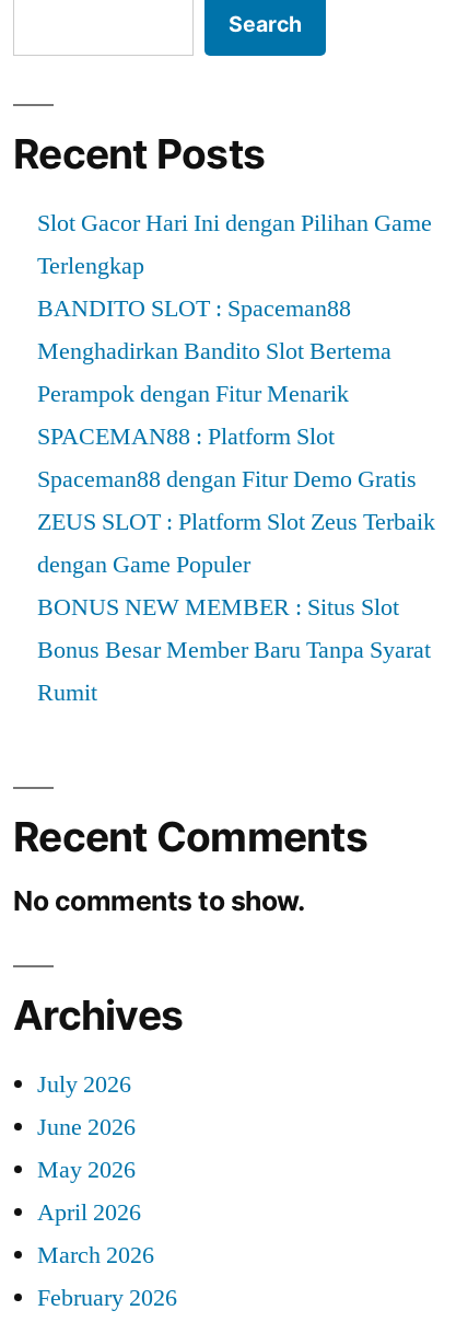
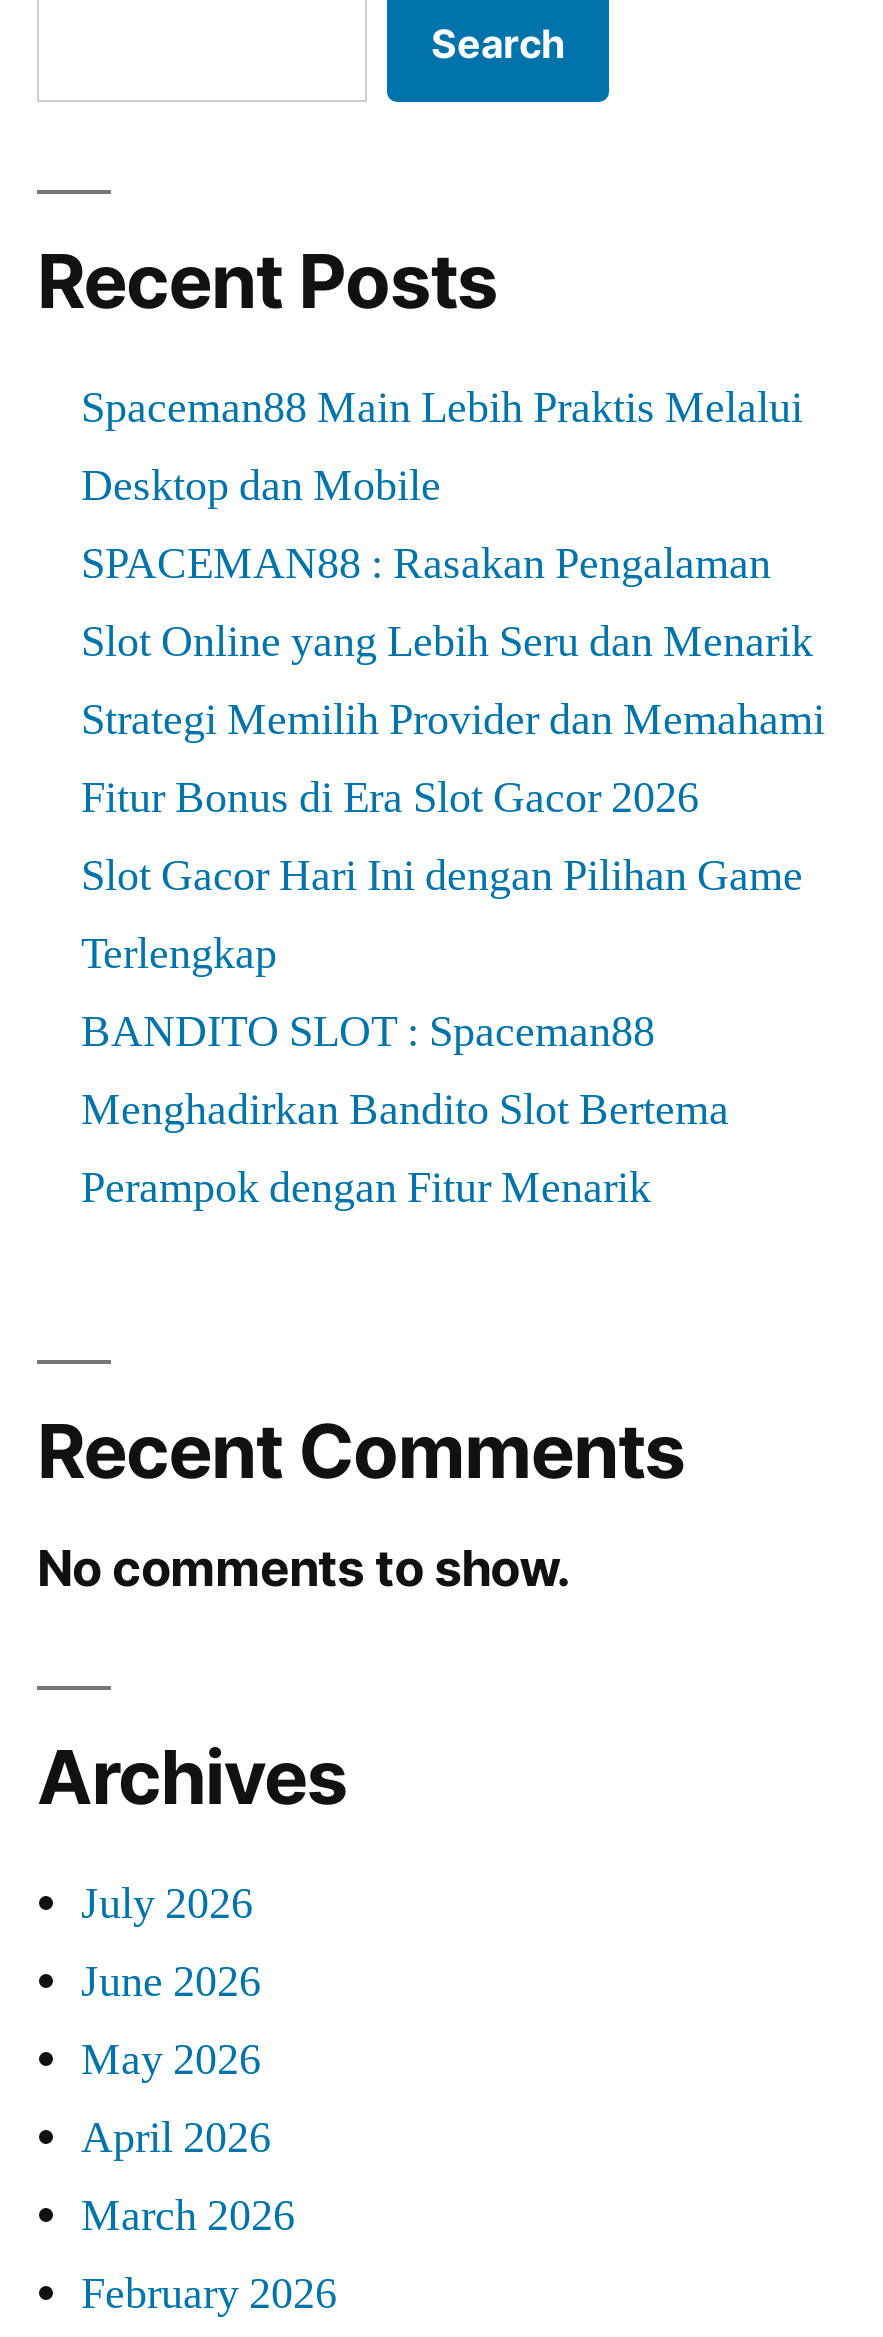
none -> [81,381,825,827] Spaceman88 Main Lebih Praktis Melalui | Desktop dan Mobile | SPACEMAN88 : Rasakan Pengalaman | Slot Online yang Lebih Seru dan Menarik | Strategi Memilih Provider dan Memahami | Fitur Bonus di Era Slot Gacor 2026
moved [37,208,432,410] -> [81,849,803,1217]: Slot Gacor Hari Ini dengan Pilihan Game | Terlengkap | BANDITO SLOT : Spaceman88 | Menghadirkan Bandito Slot Bertema | Perampok dengan Fitur Menarik
[37,422,435,708] SPACEMAN88 : Platform Slot | Spaceman88 dengan Fitur Demo Gratis | ZEUS SLOT : Platform Slot Zeus Terbaik | dengan Game Populer | BONUS NEW MEMBER : Situs Slot | Bonus Besar Member Baru Tanpa Syarat | Rumit -> none

